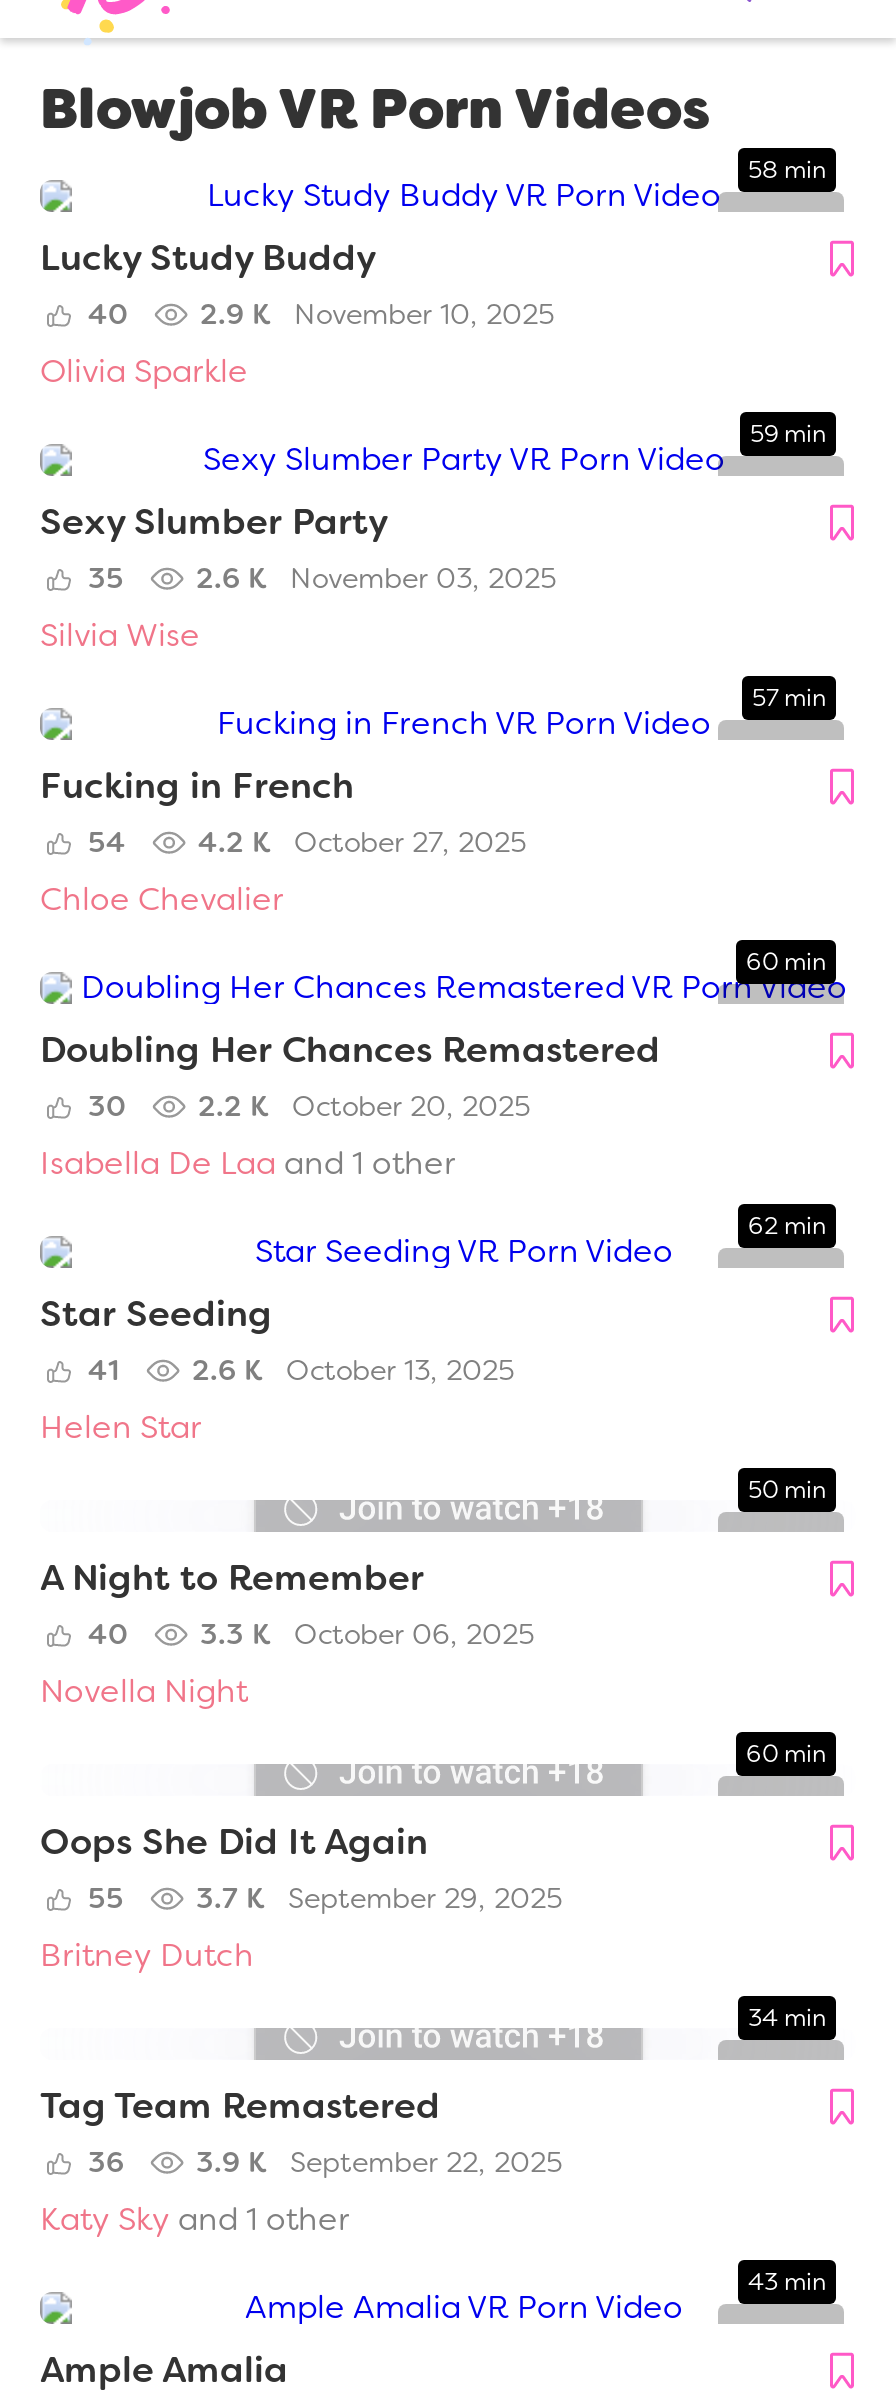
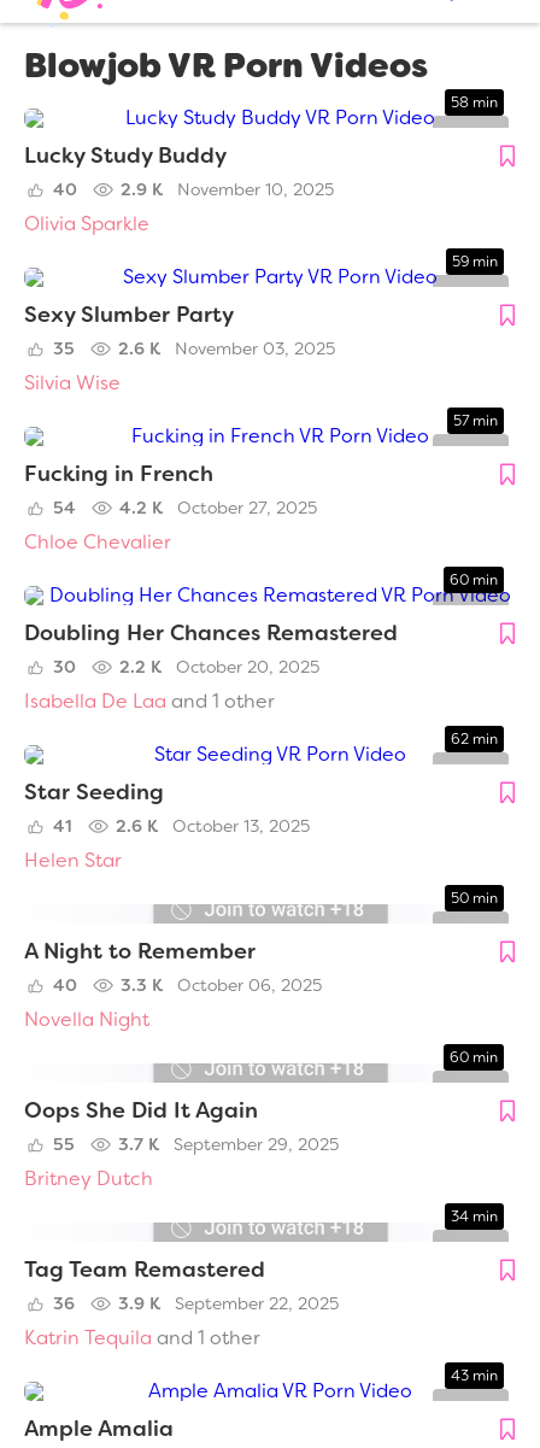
[40,2198,350,2240] Katy Sky and 1 other -> [24,1325,260,1350] Katrin Tequila and 1 other

